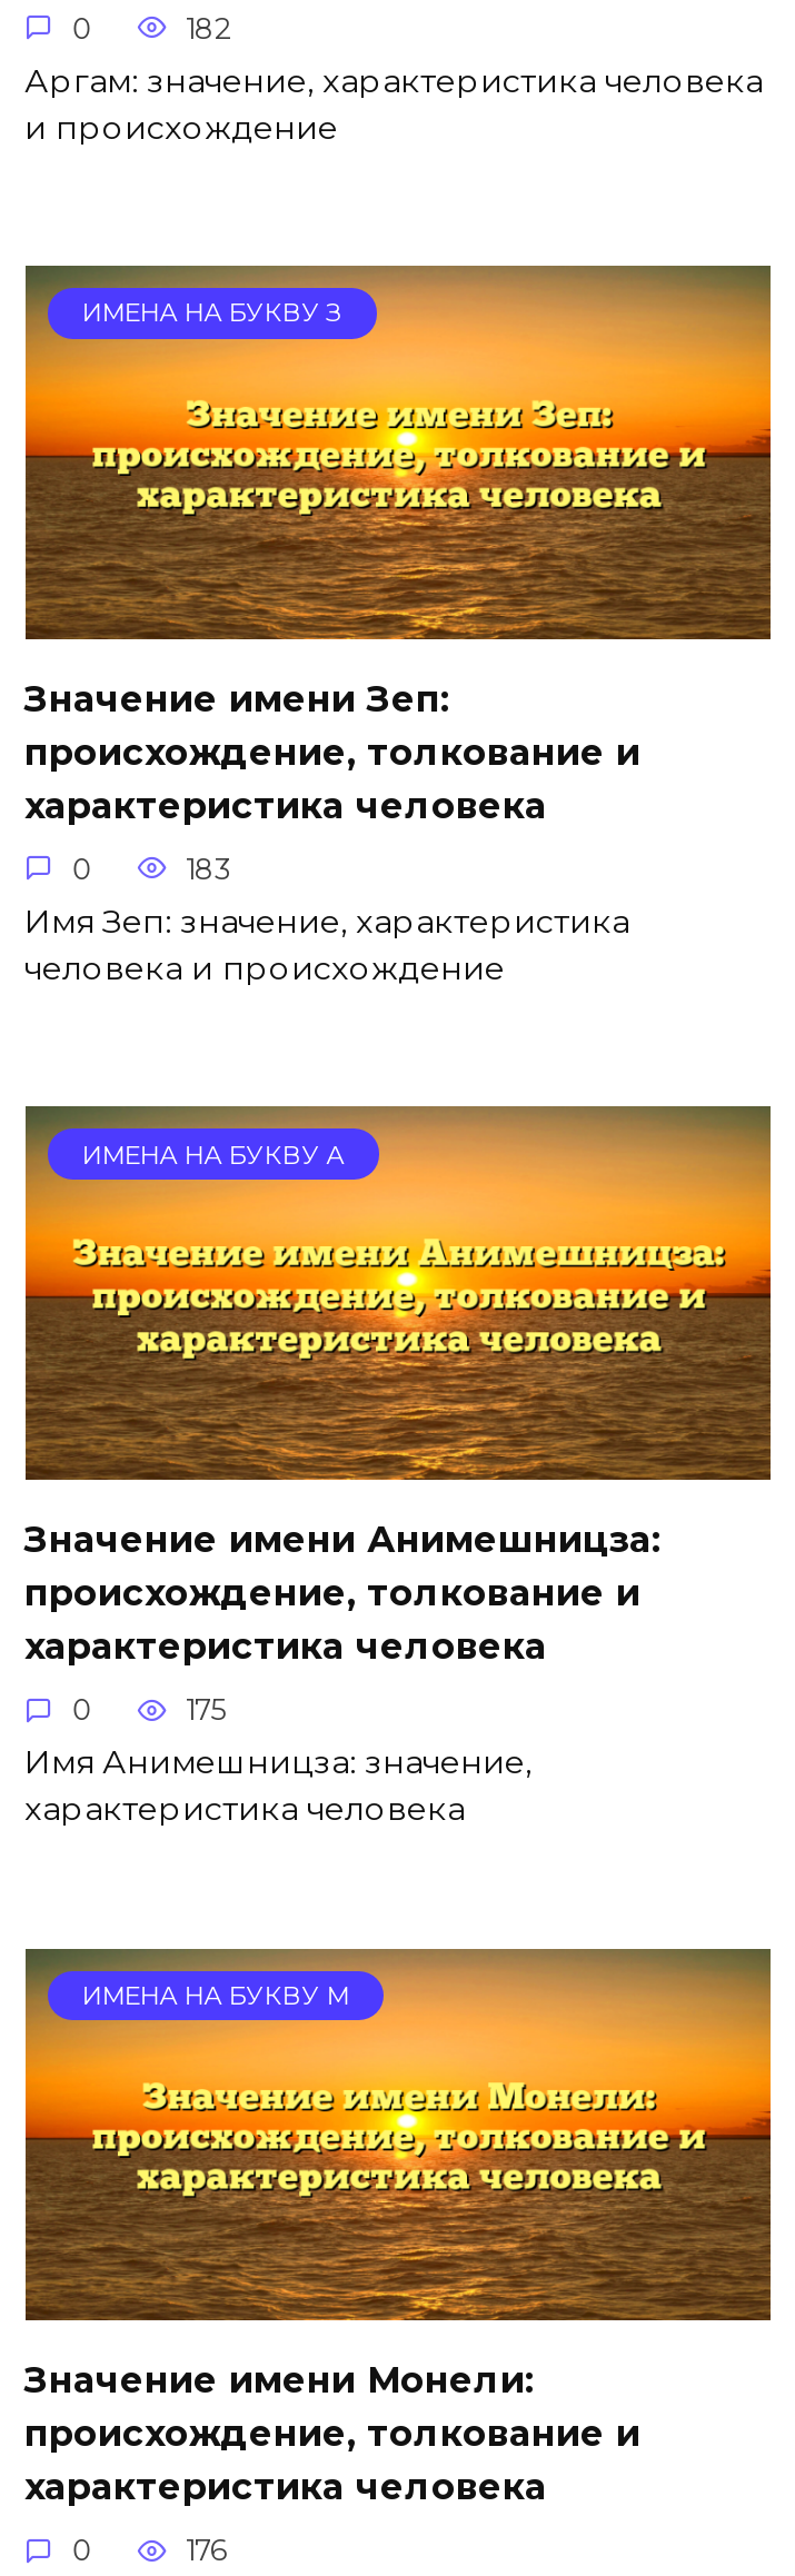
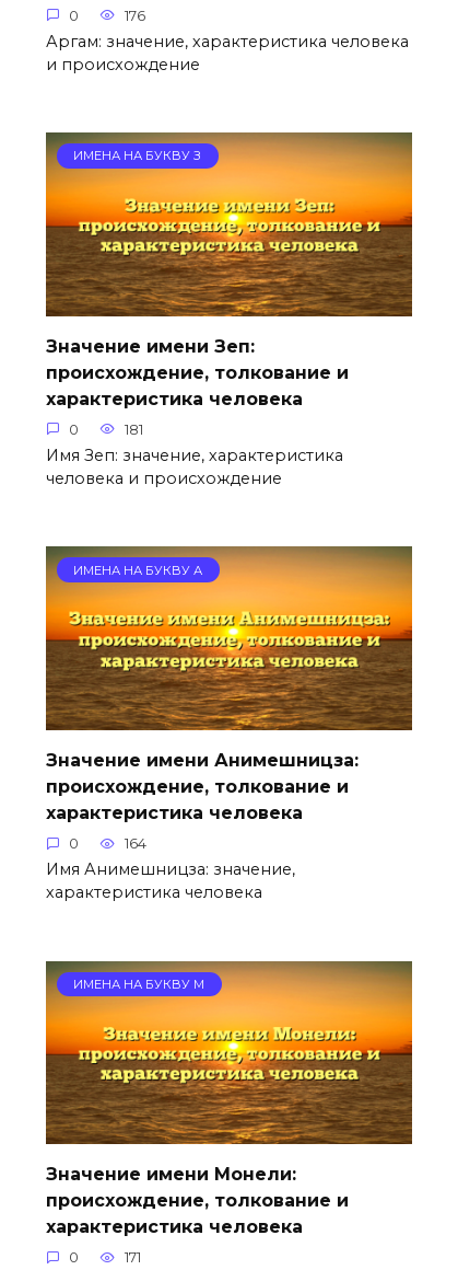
[186,12,230,45] 182 -> [125,7,145,24] 176
[186,853,232,886] 183 -> [125,422,143,438] 181
[186,1694,226,1727] 175 -> [125,836,146,852] 164
[186,2535,228,2568] 176 -> [125,1250,141,1266] 171

